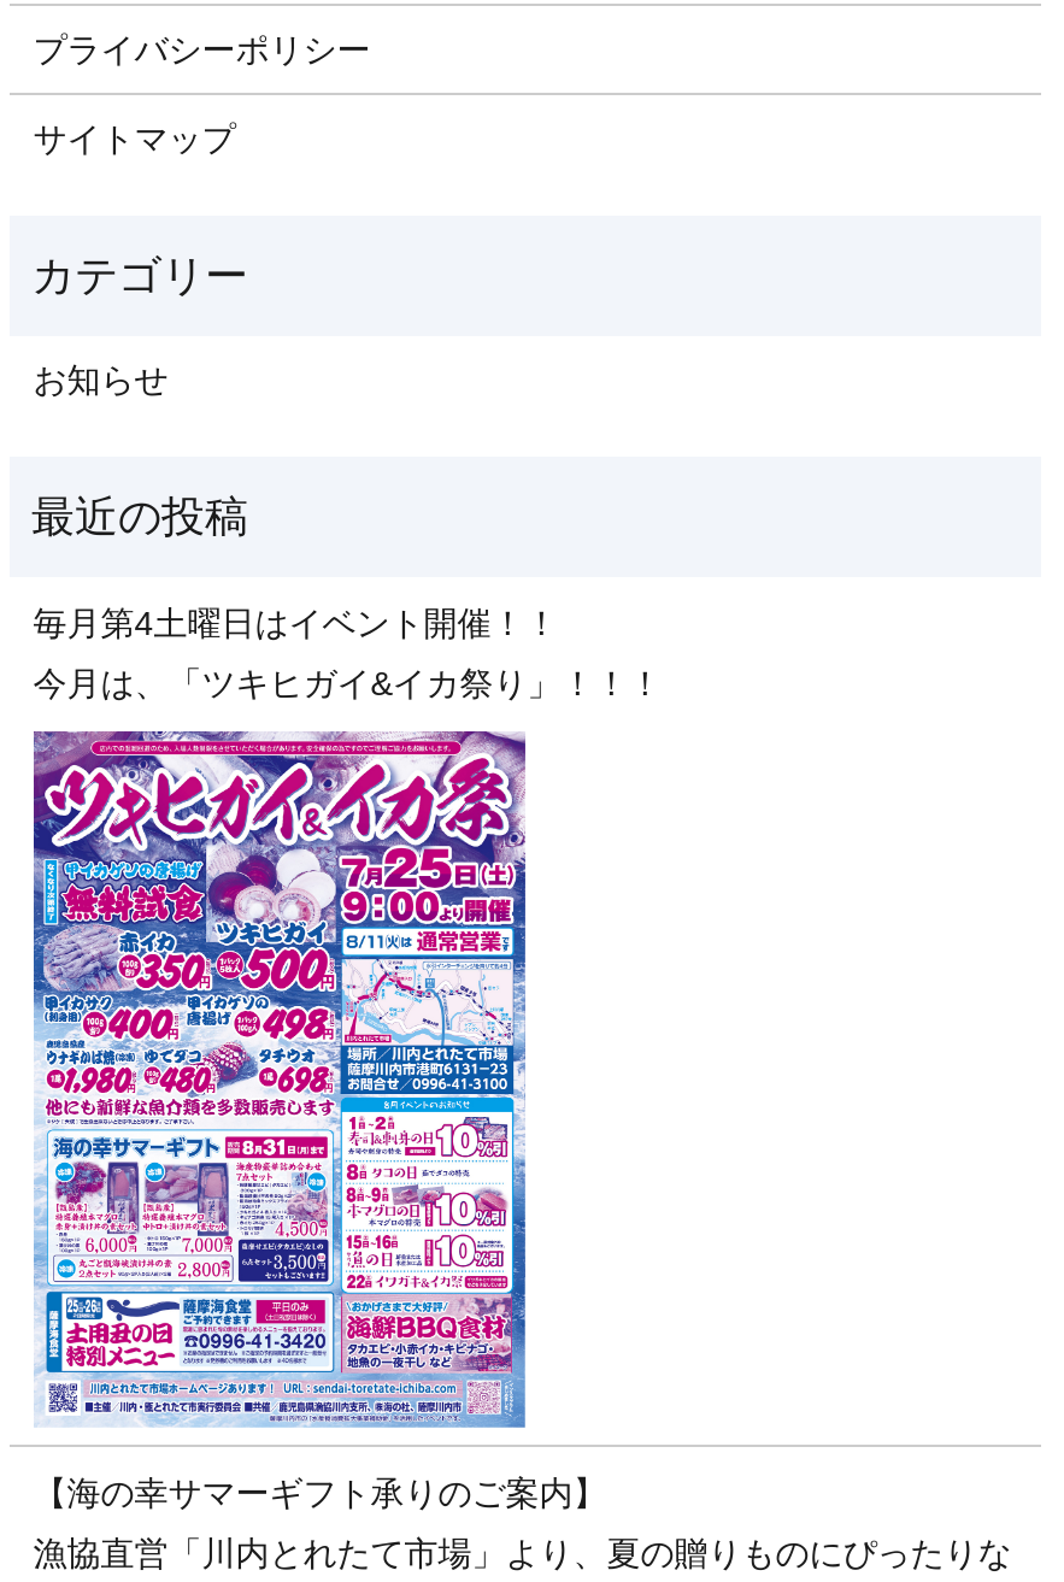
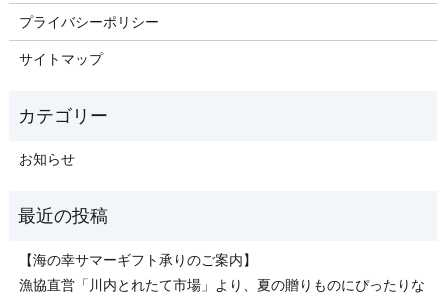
[33,603,662,702] 毎月第4土曜日はイベント開催！！ | 今月は、「ツキヒガイ&イカ祭り」！！！ -> none
[31,729,528,1430] [image] -> none

